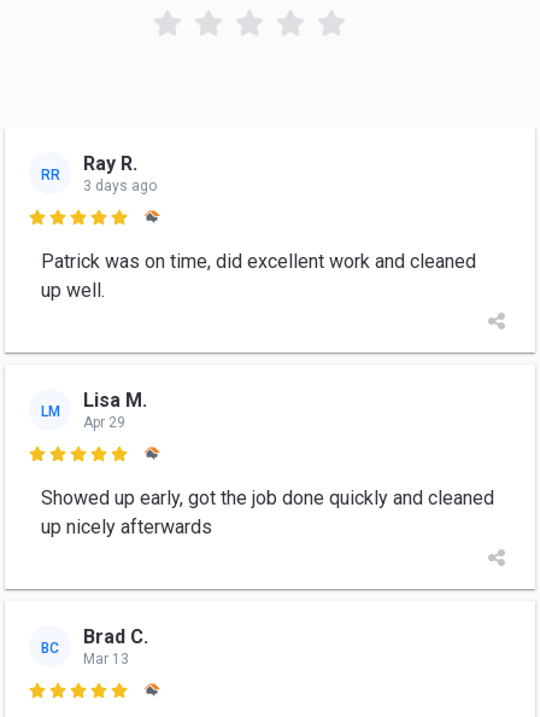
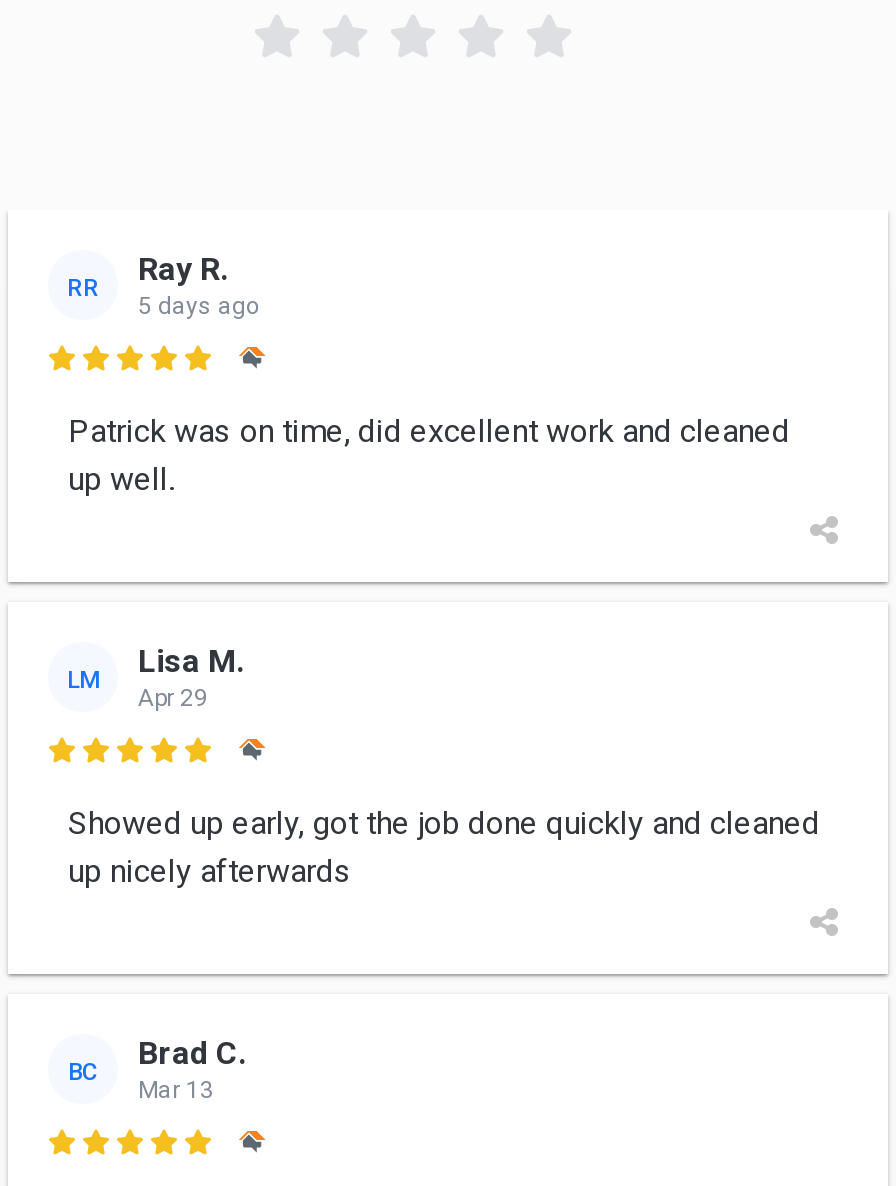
[83,177,157,194] 3 days ago -> [138,291,260,319] 5 days ago

